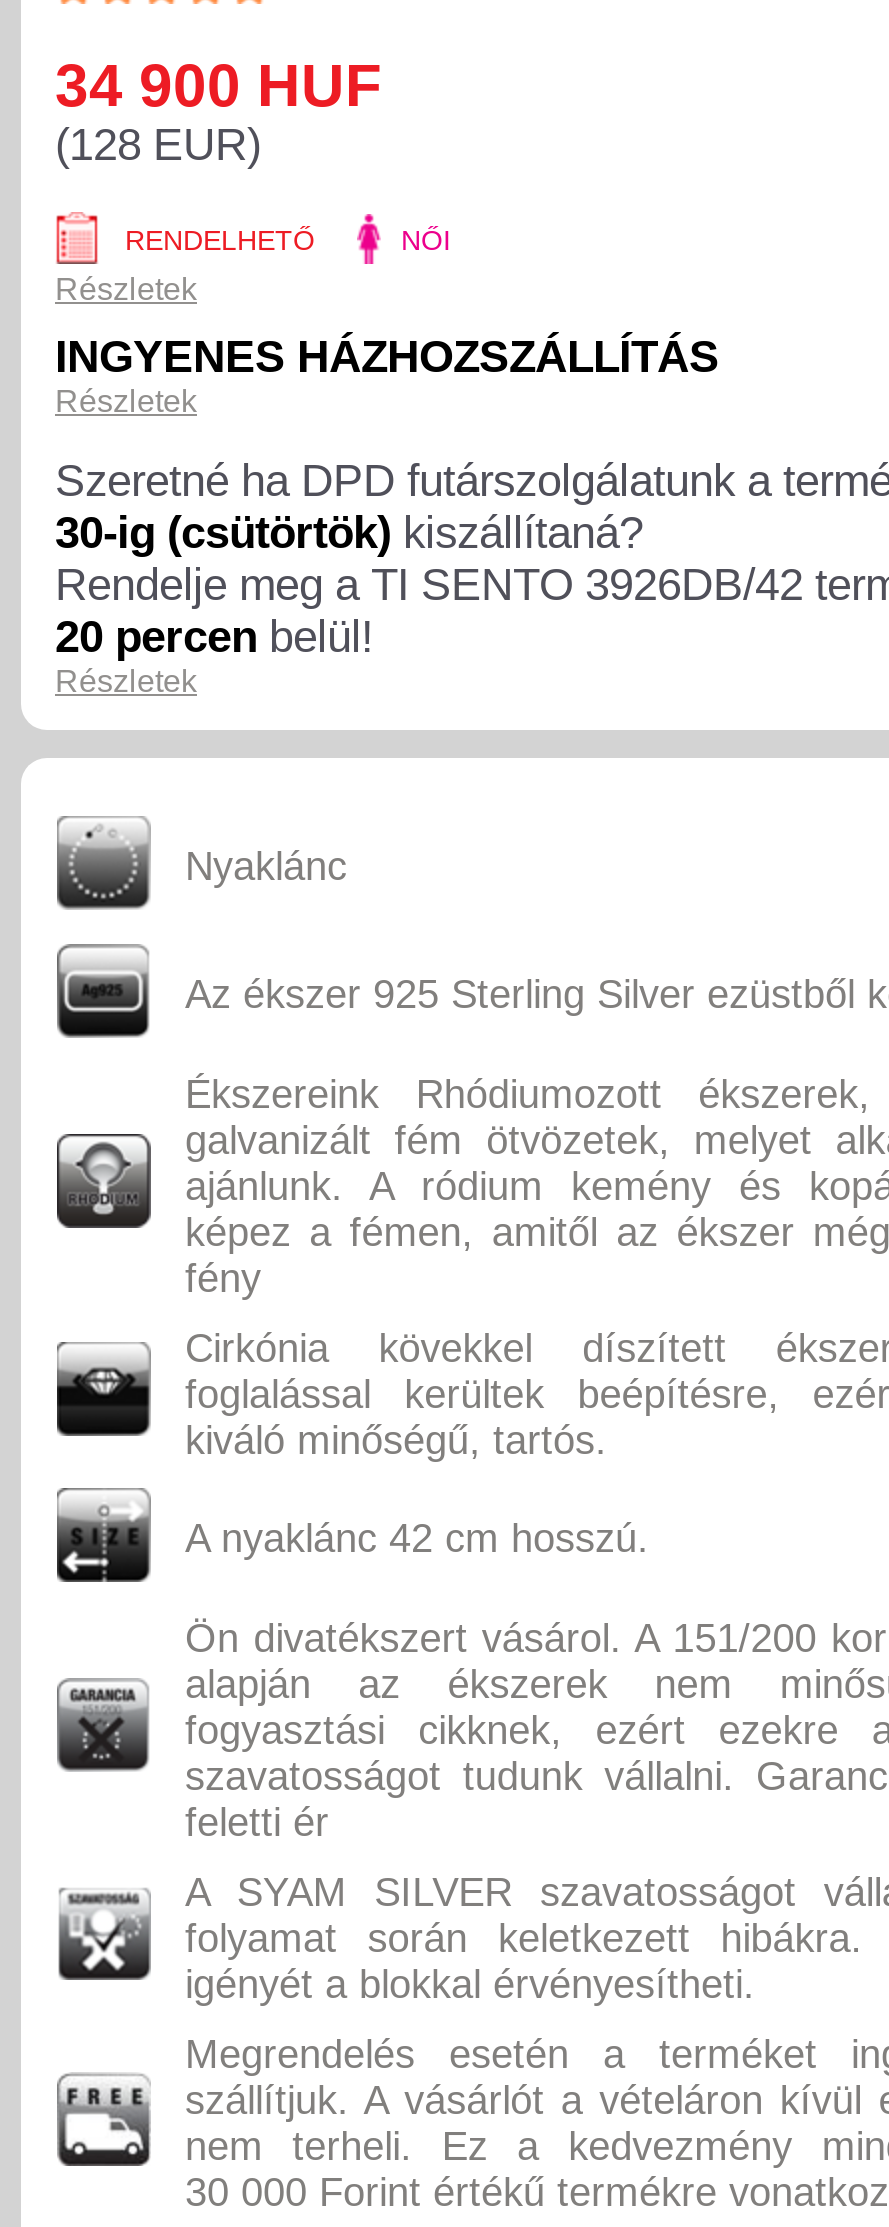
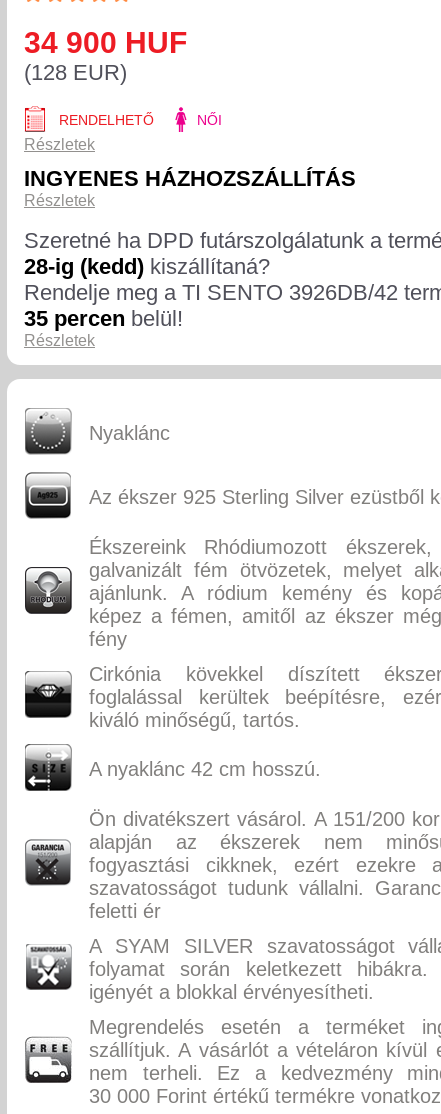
[55,508,643,558] 30-ig (csütörtök) kiszállítaná? -> [24,254,270,279] 28-ig (kedd) kiszállítaná?
[55,612,373,662] 20 percen belül! -> [24,306,183,331] 35 percen belül!

